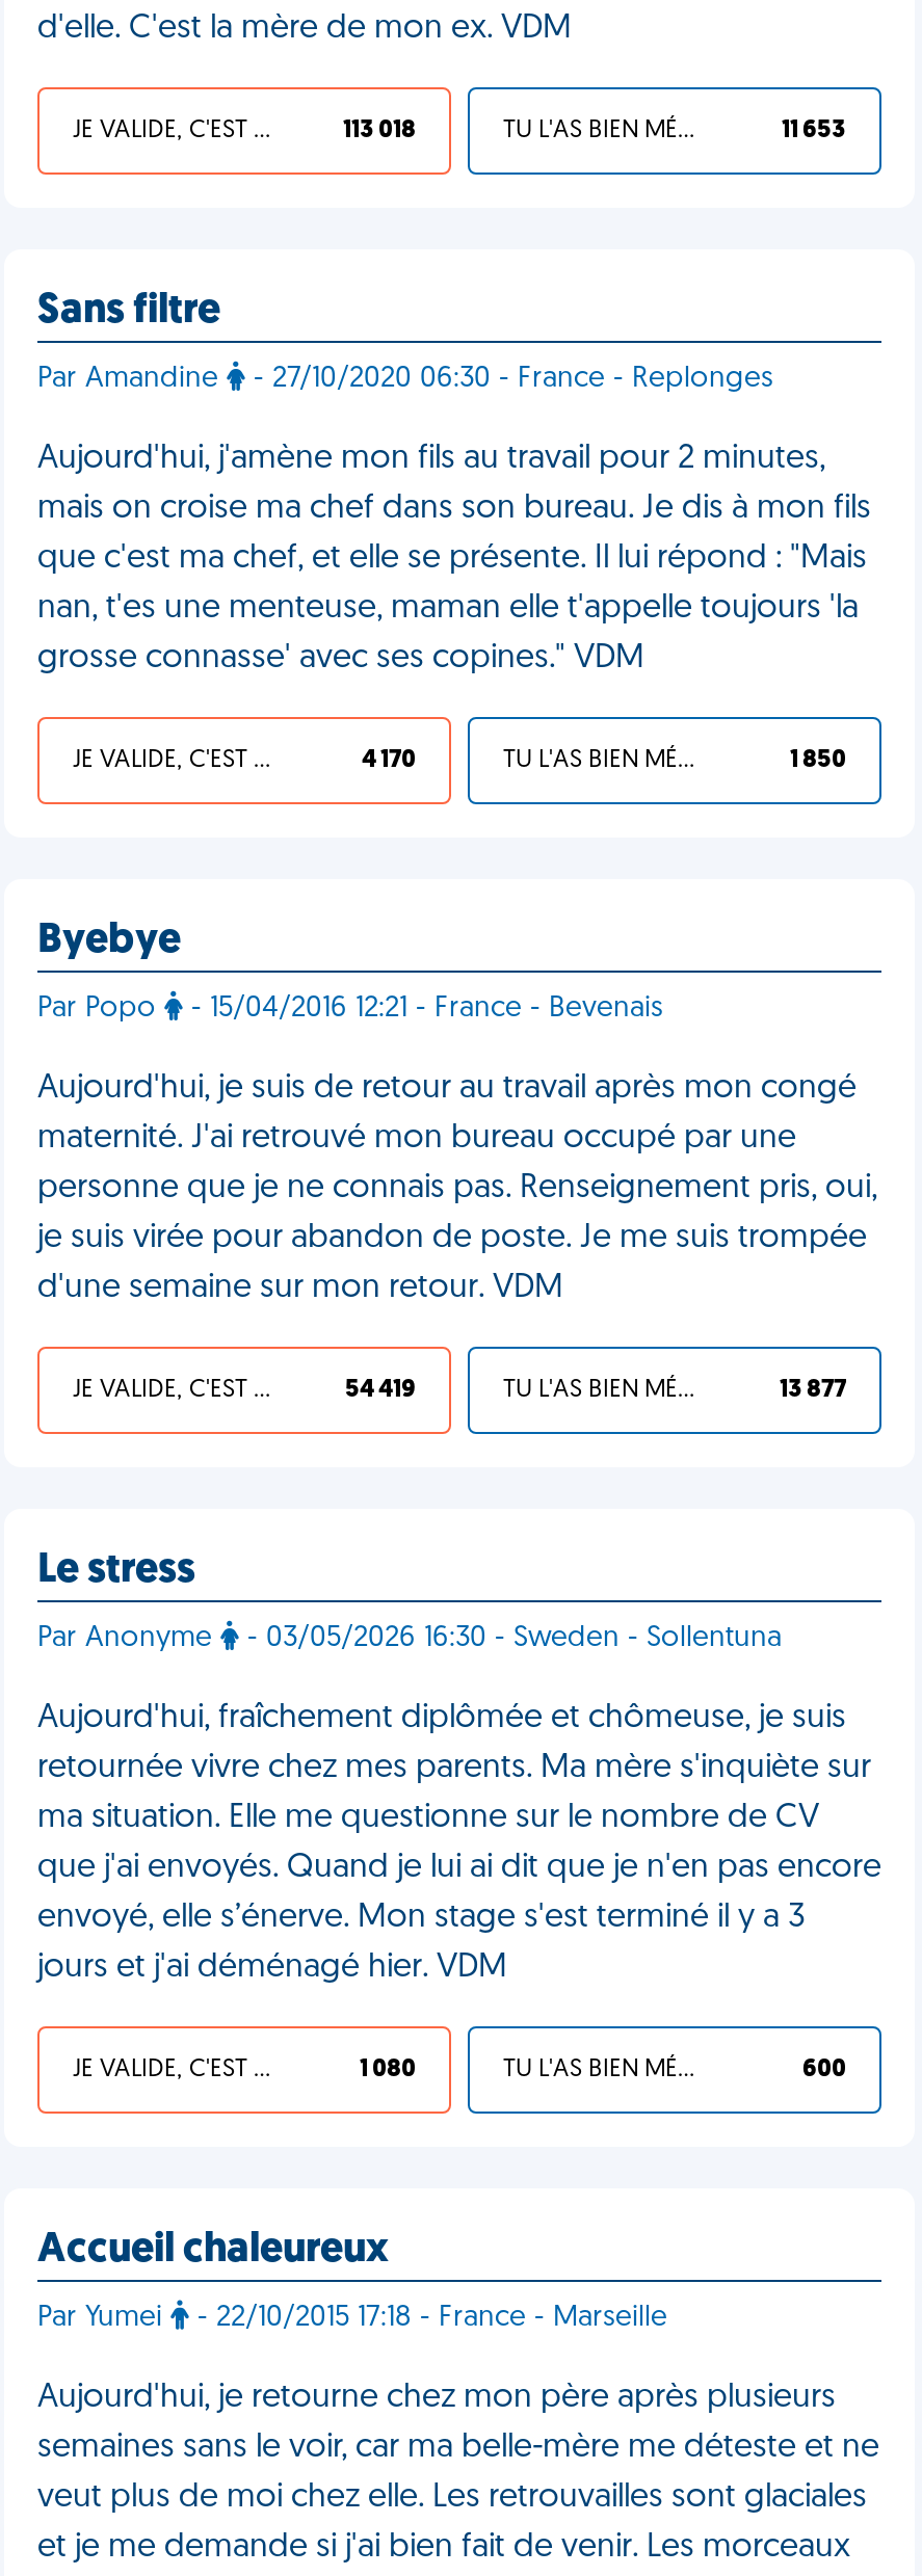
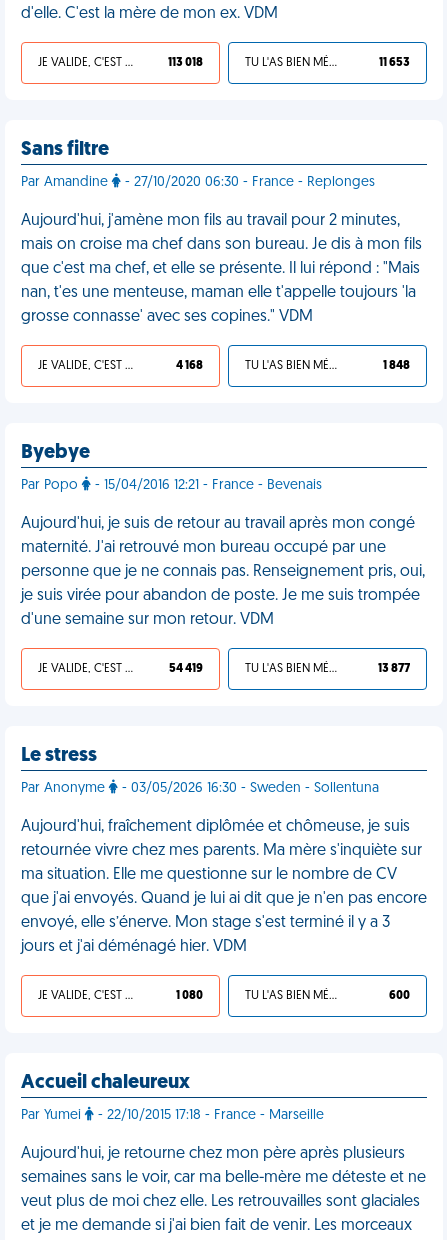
[362,748,416,773] 4 170 -> [176,360,203,372] 4 168
[790,748,846,773] 1 850 -> [383,360,410,372] 1 848

